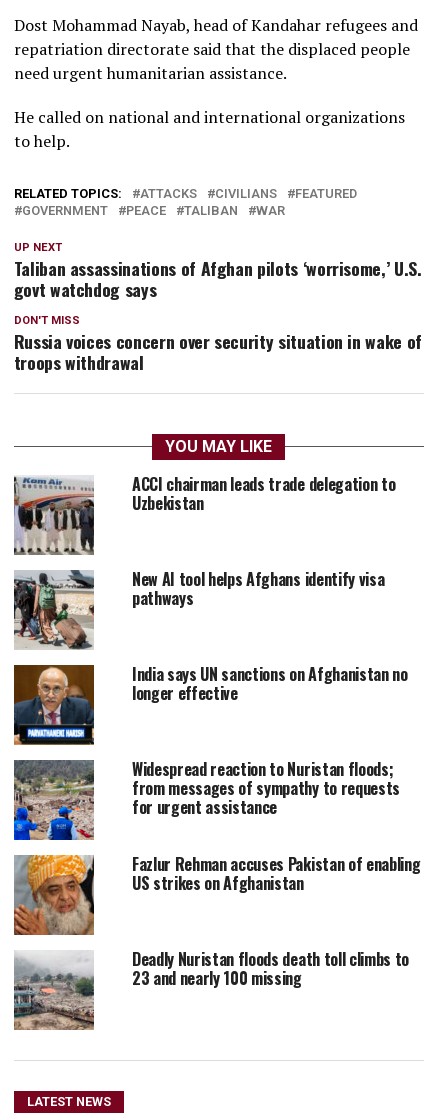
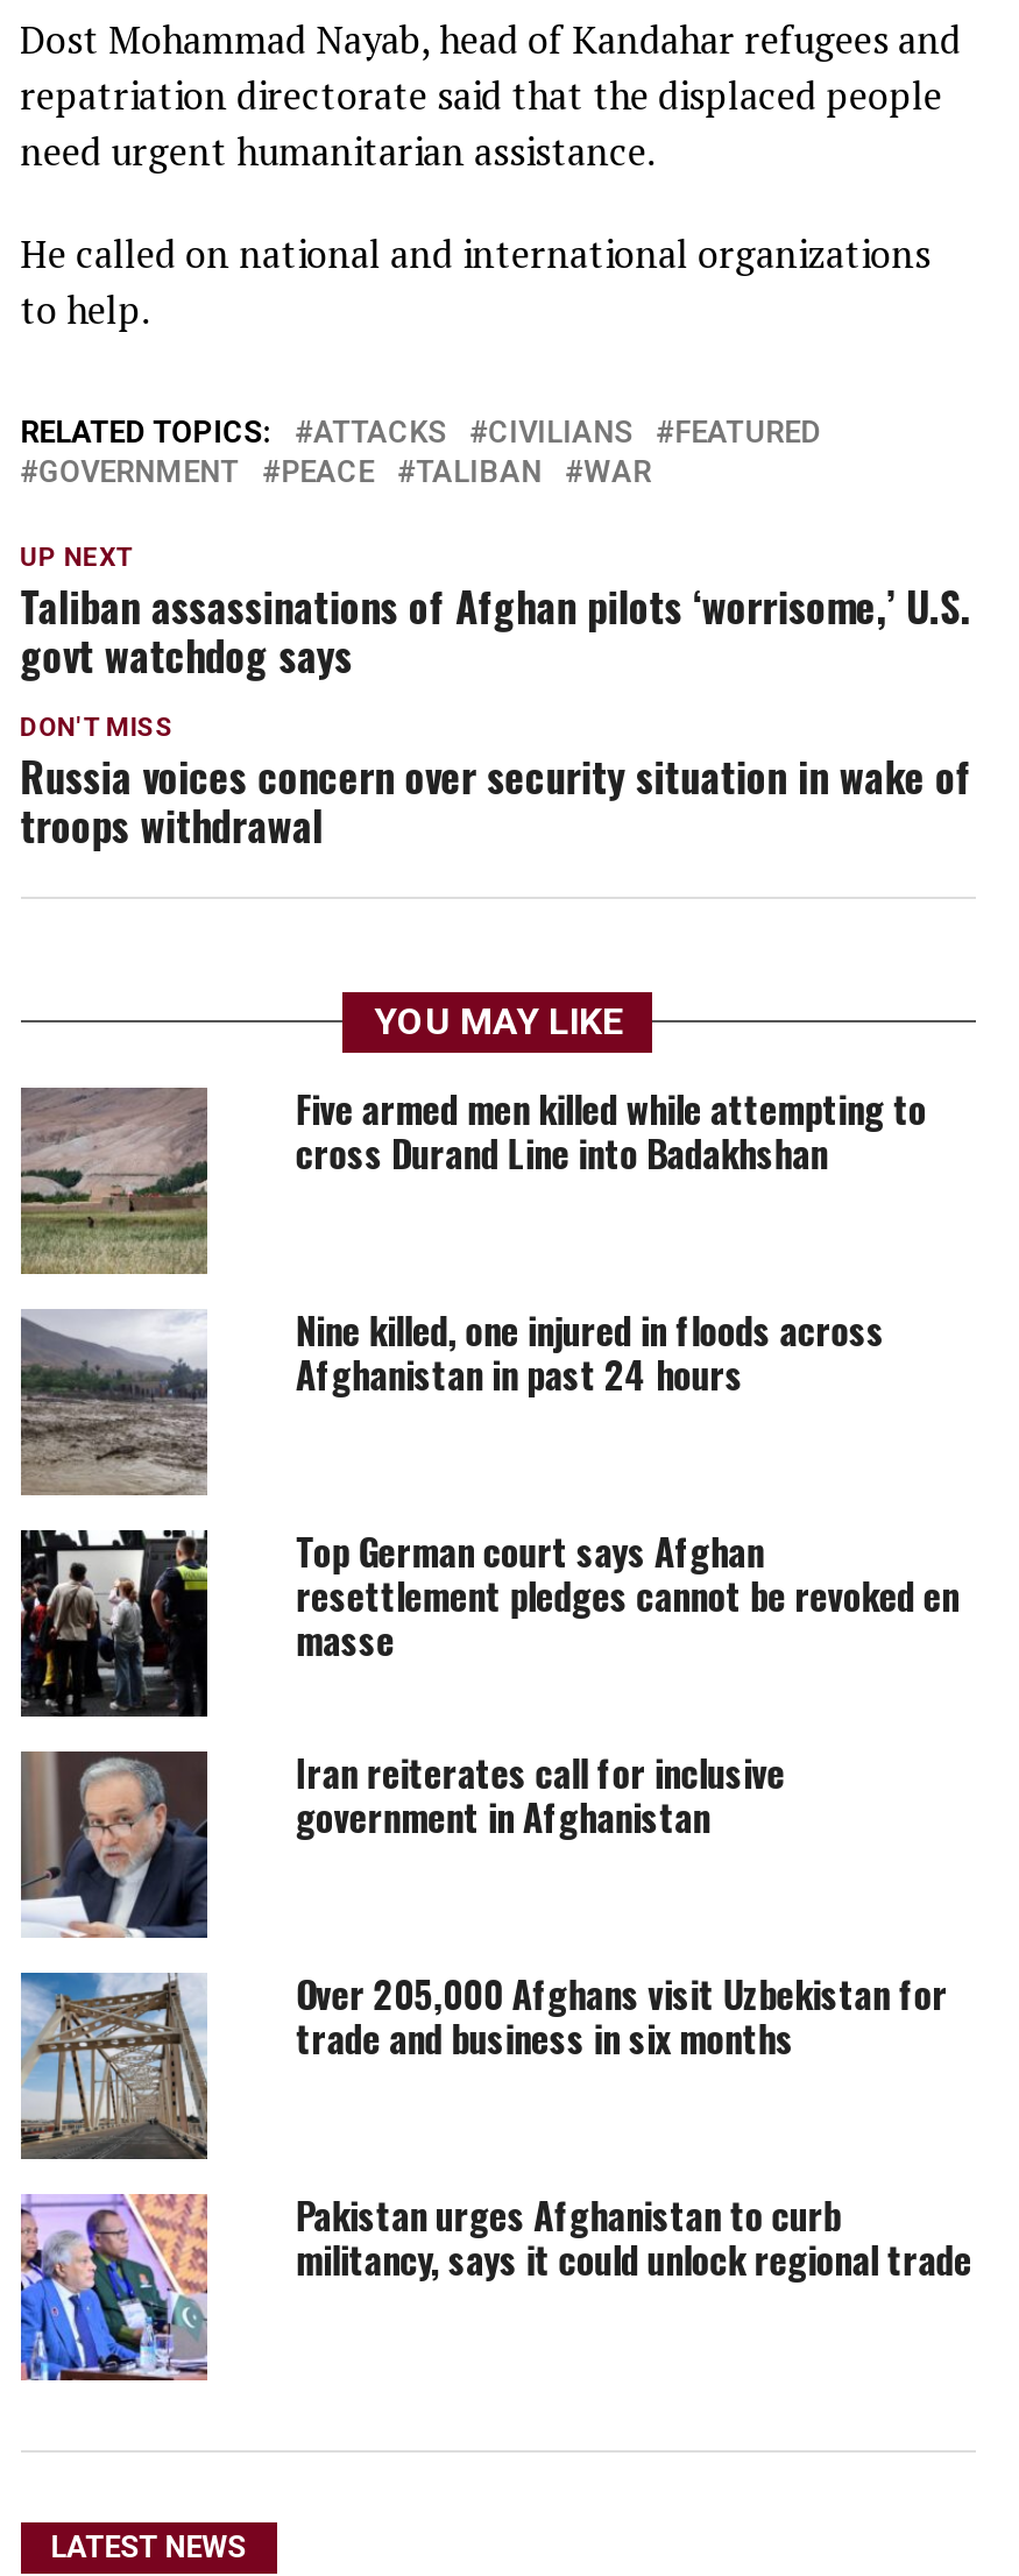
[13,472,395,555] [image] | ACCI chairman leads trade delegation to | Uzbekistan -> [19,1080,927,1274] [image] | Five armed men killed while attempting to | cross Durand Line into Badakhshan
[13,567,384,649] [image] | New AI tool helps Afghans identify visa | pathways -> [21,1302,885,1495] [image] | Nine killed, one injured in floods across | Afghanistan in past 24 hours
[13,662,408,746] [image] | India says UN sanctions on Afghanistan no | longer effective -> [19,1523,959,1719] [image] | Top German court says Afghan | resettlement pledges cannot be revoked en | masse
[13,757,400,841] [image] | Widespread reaction to Nuristan floods; | from messages of sympathy to requests | for urgent assistance -> [19,1744,785,1940] [image] | Iran reiterates call for inclusive | government in Afghanistan
[13,852,420,936] [image] | Fazlur Rehman accuses Pakistan of enabling | US strikes on Afghanistan -> [21,1965,947,2161] [image] | Over 205,000 Afghans visit Uzbekistan for | trade and business in six months
[13,947,409,1031] [image] | Deadly Nuristan floods death toll climbs to | 23 and nearly 100 missing -> [19,2187,971,2383] [image] | Pakistan urges Afghanistan to curb | militancy, says it could unlock regional trade

